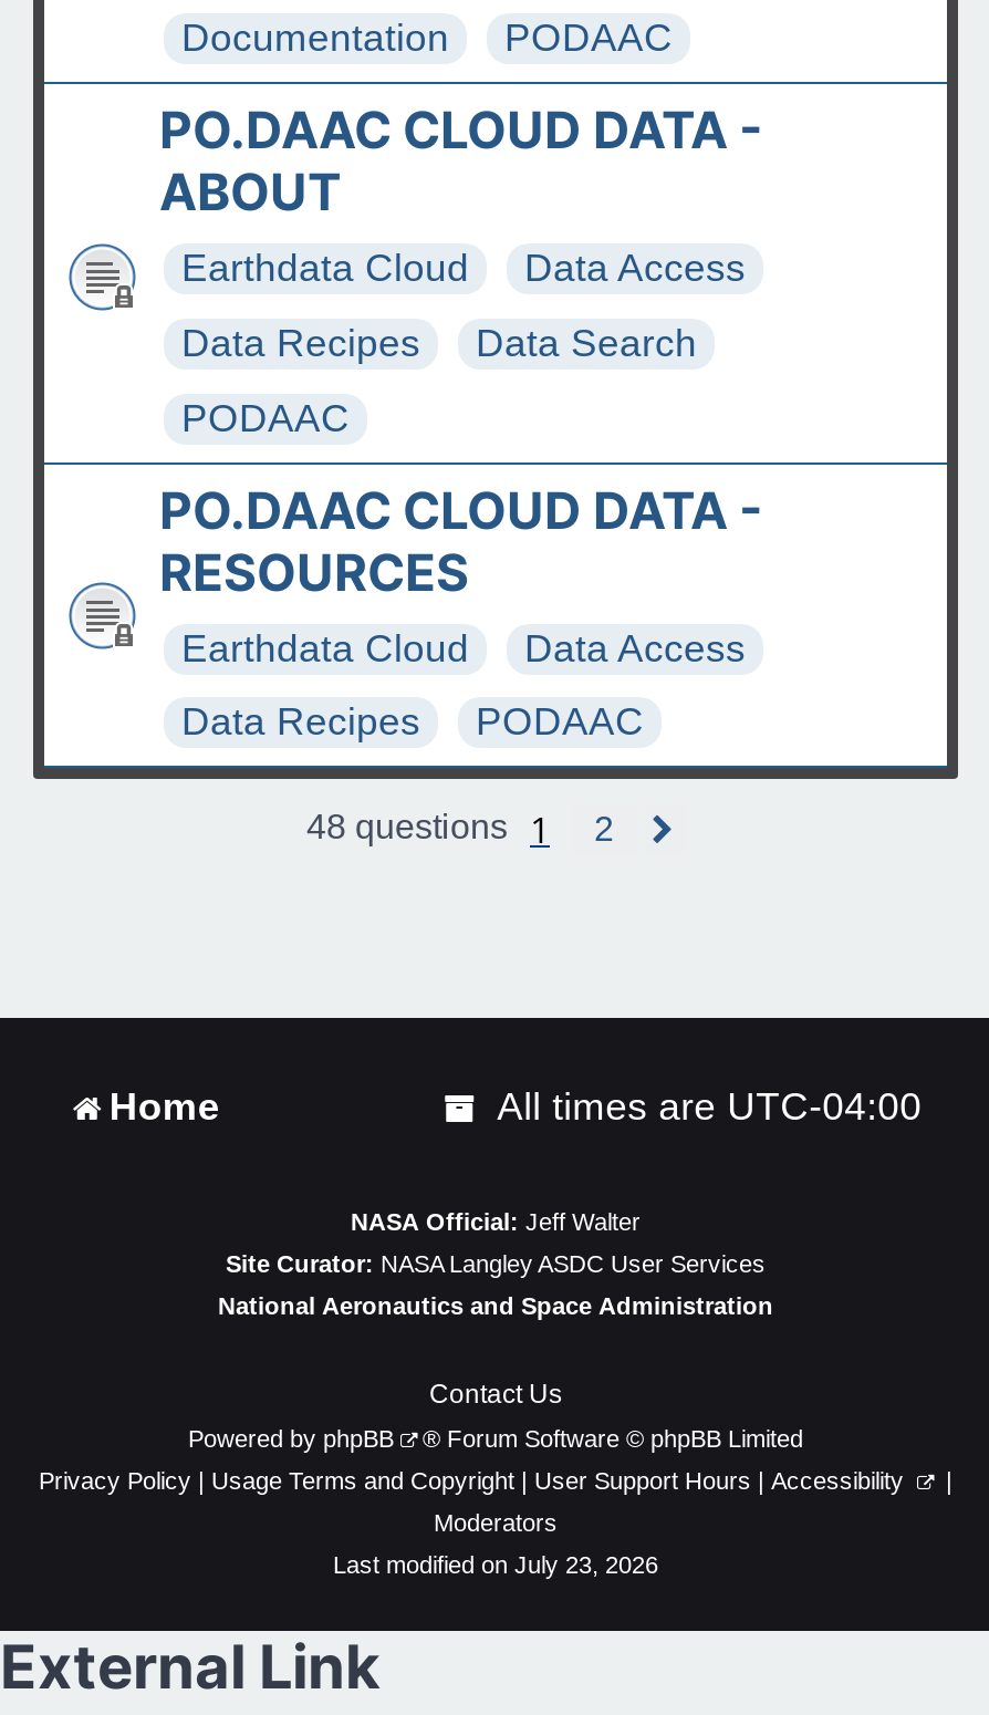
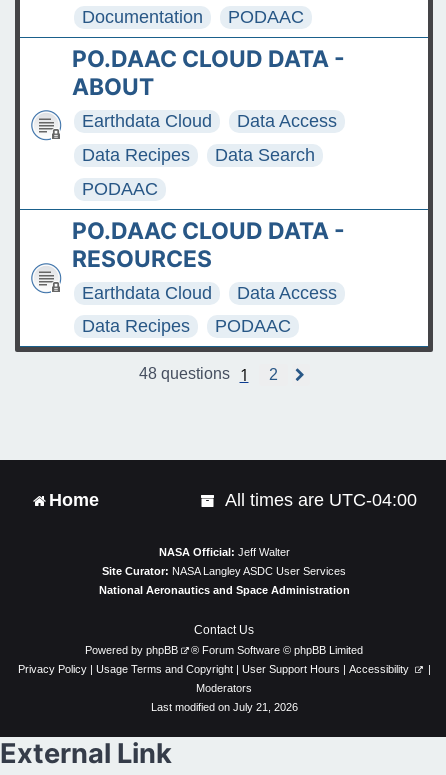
[333,1552,658,1579] Last modified on July 23, 2026 -> [150,701,297,713] Last modified on July 21, 2026

